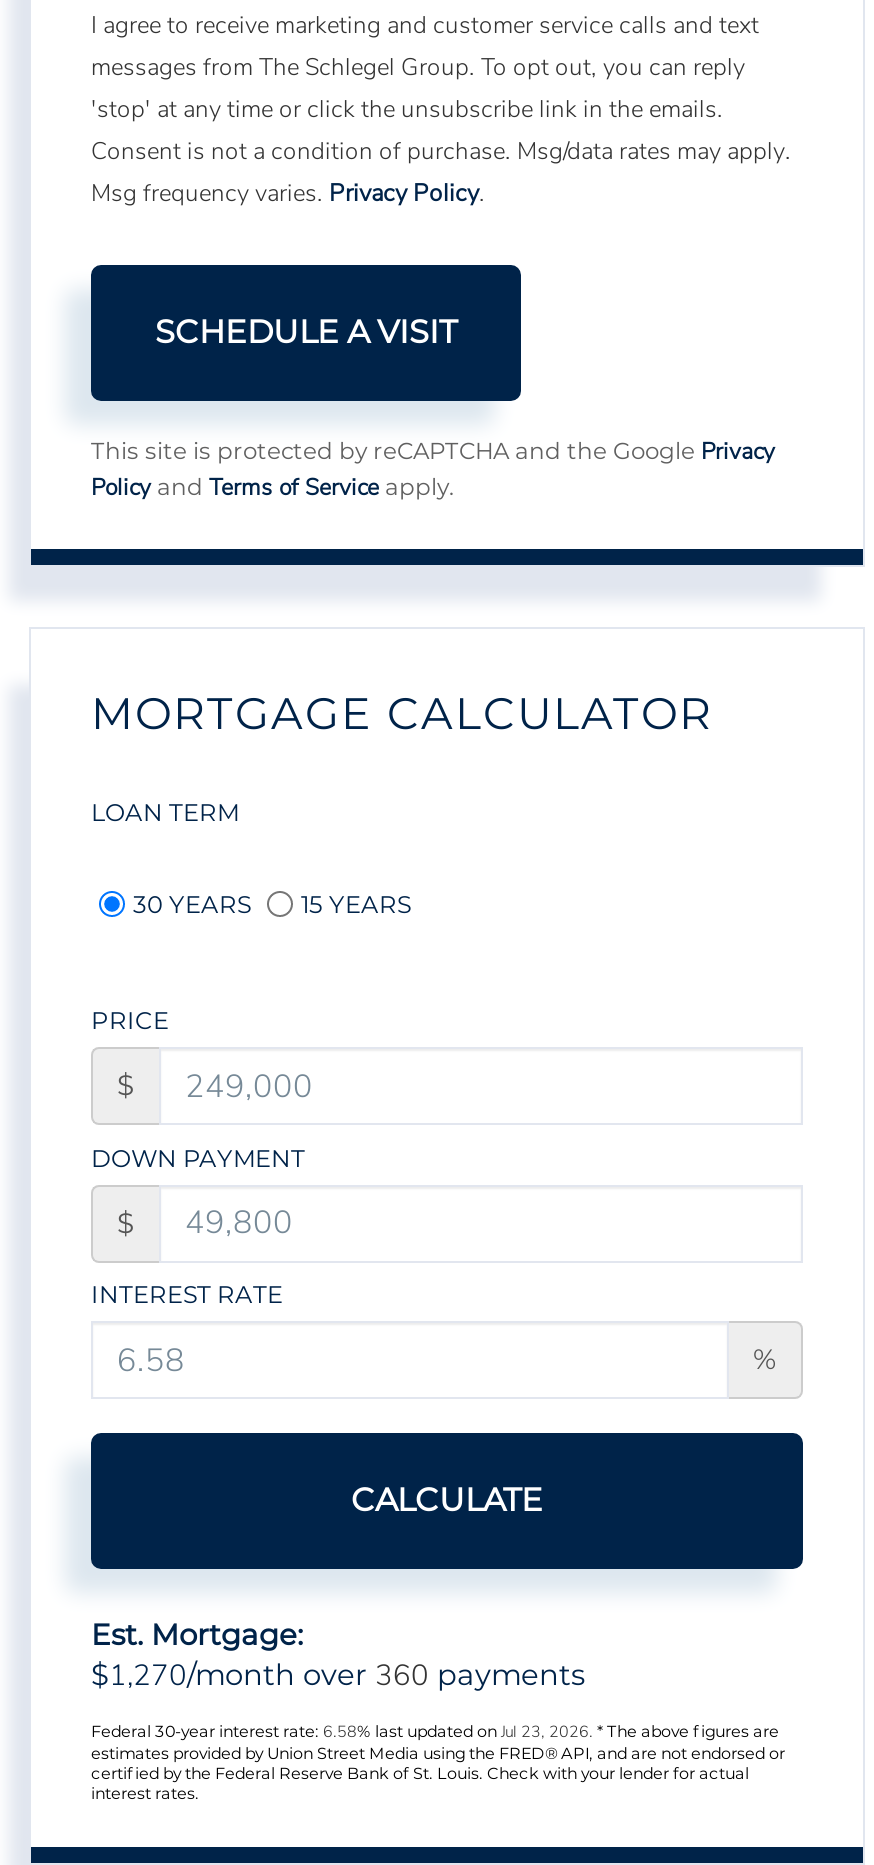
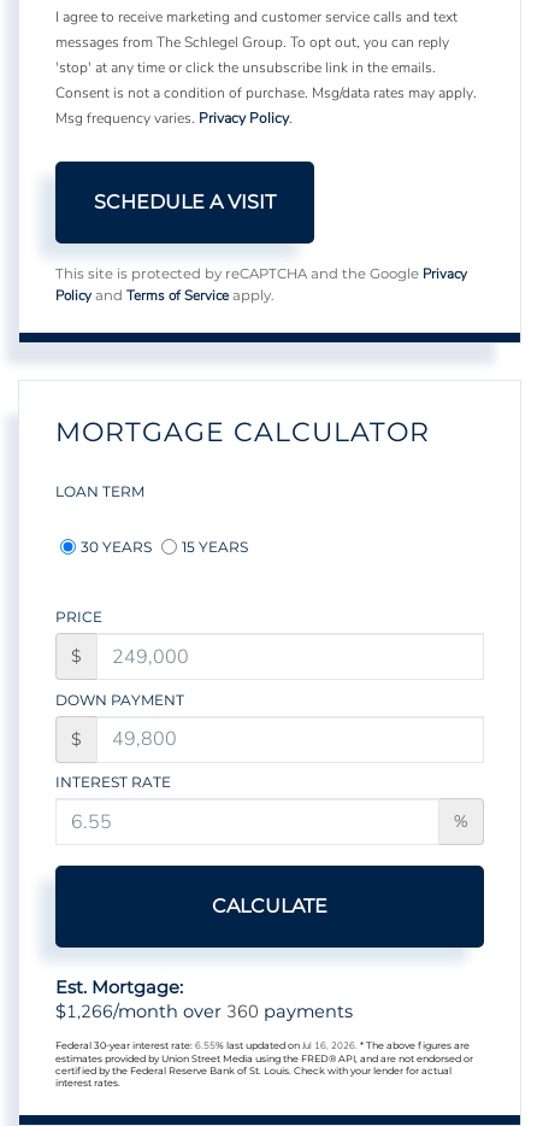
[91,1655,585,1695] $1,270/month over 360 payments -> [55,999,353,1023] $1,266/month over 360 payments
[91,1721,779,1743] Federal 30-year interest rate: 6.58% last updated on Jul 23, 2026. * The above figures are -> [55,1039,470,1052] Federal 30-year interest rate: 6.55% last updated on Jul 16, 2026. * The above figures are

